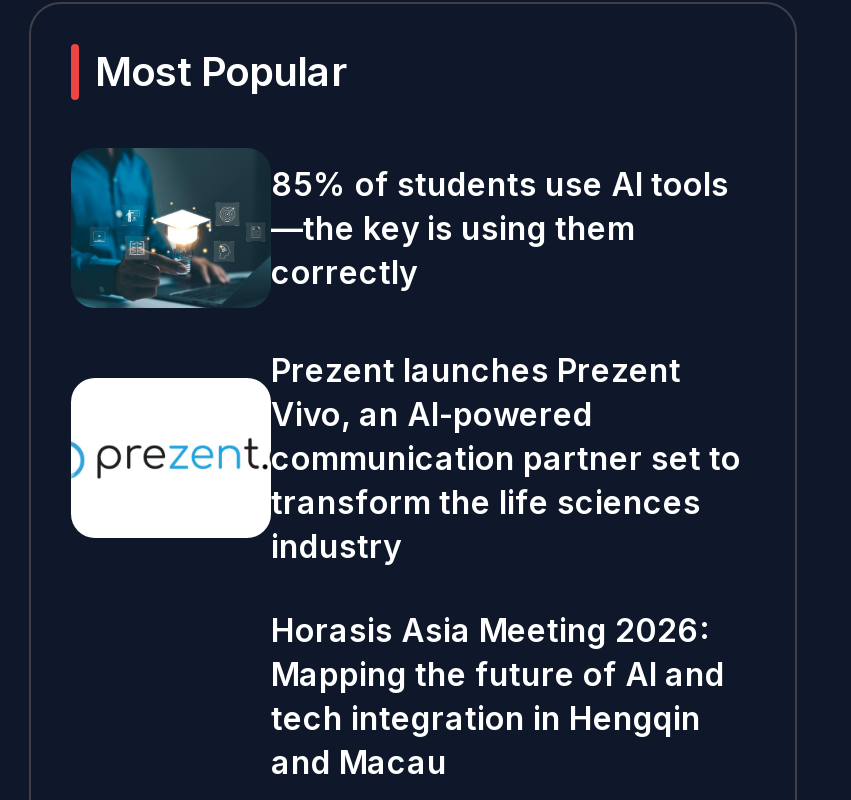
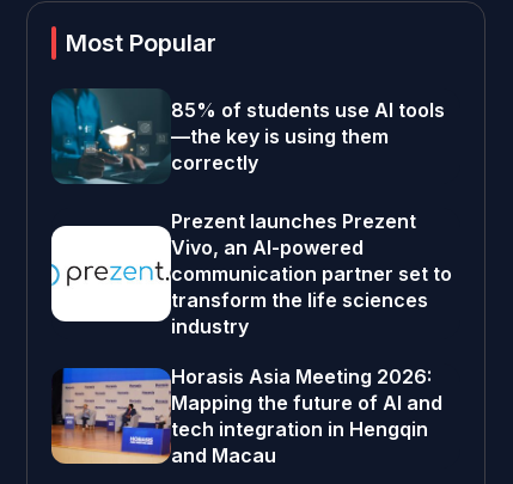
none -> [50,367,167,465] [image]

